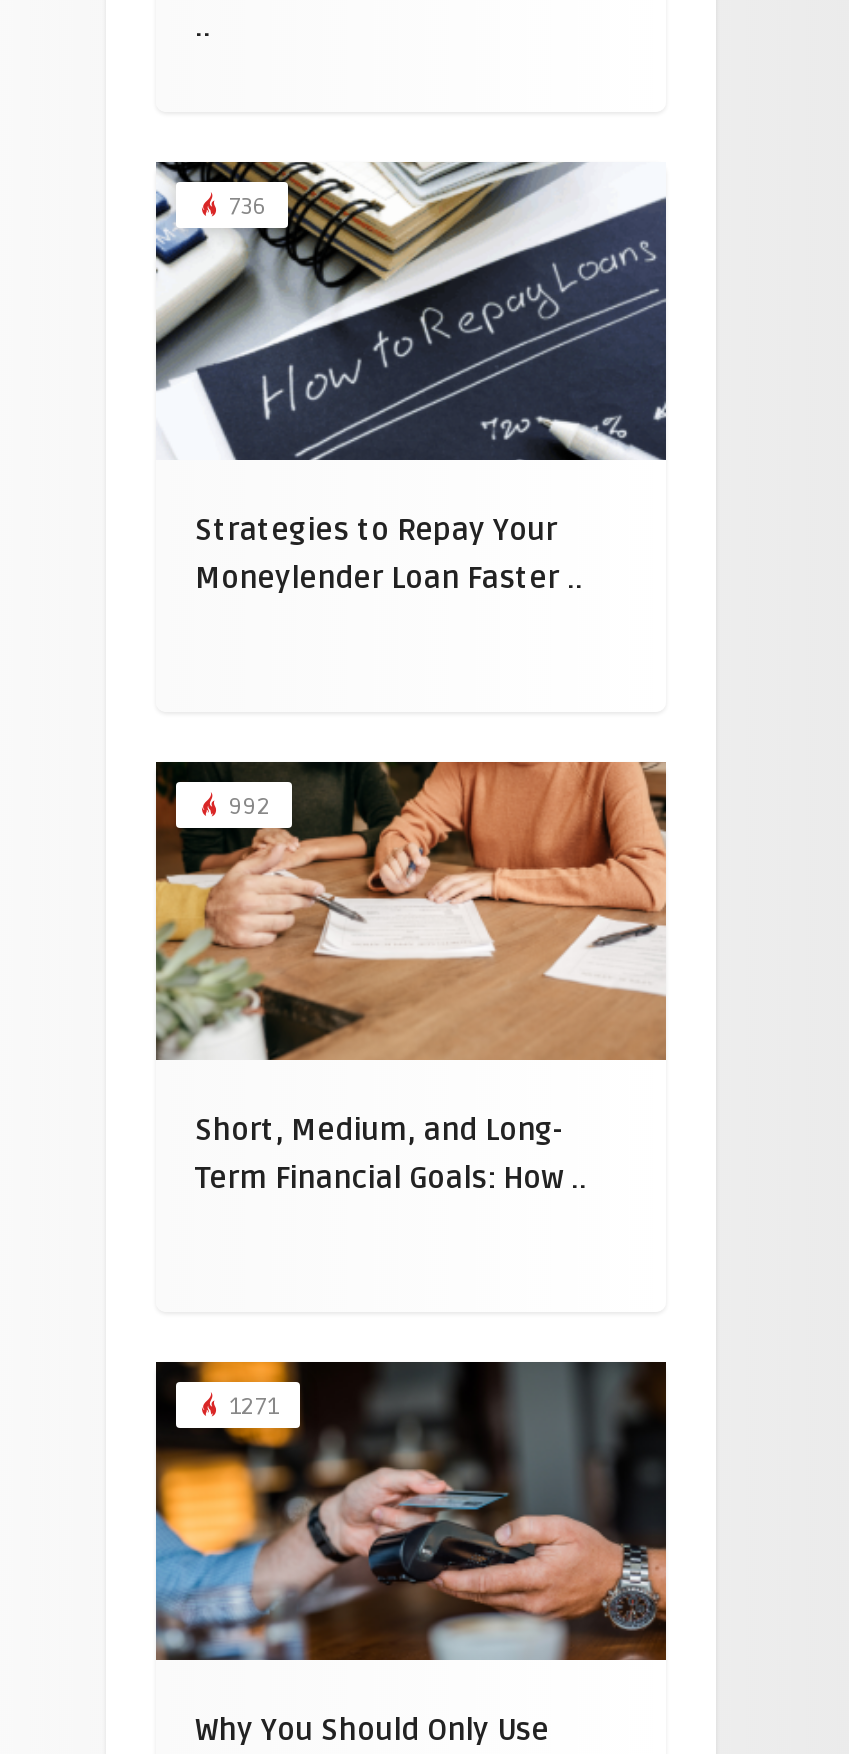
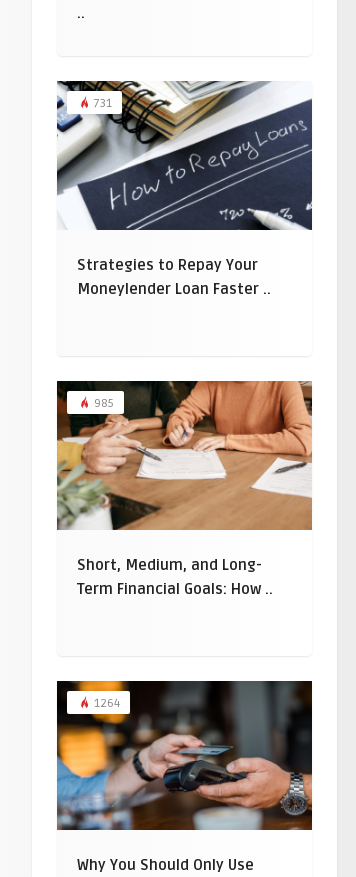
[223,192,267,222] 736 -> [90,96,111,111] 731
[223,792,271,822] 992 -> [90,396,113,411] 985
[223,1392,279,1422] 1271 -> [90,696,119,711] 1264

